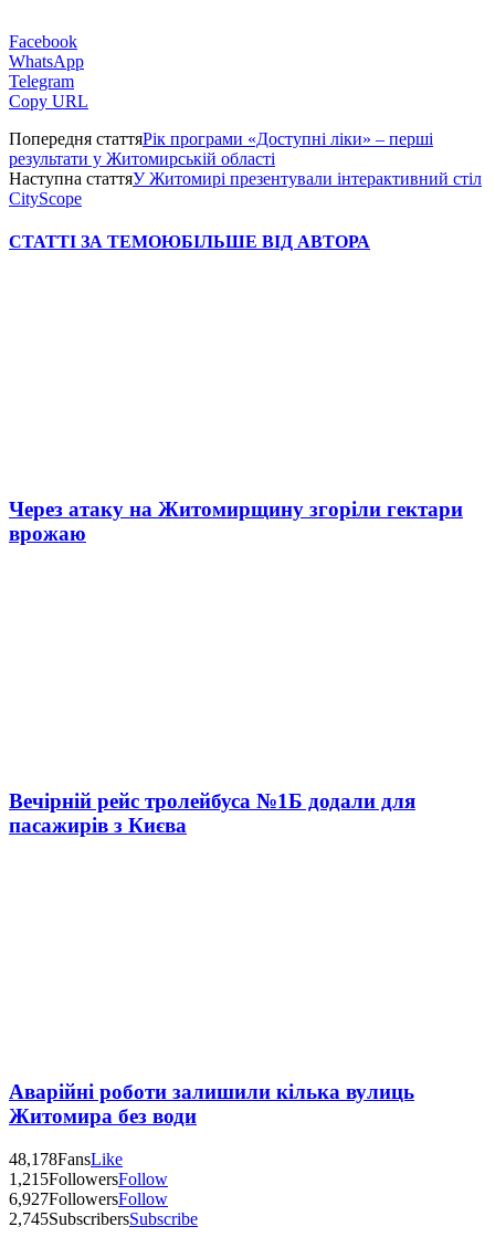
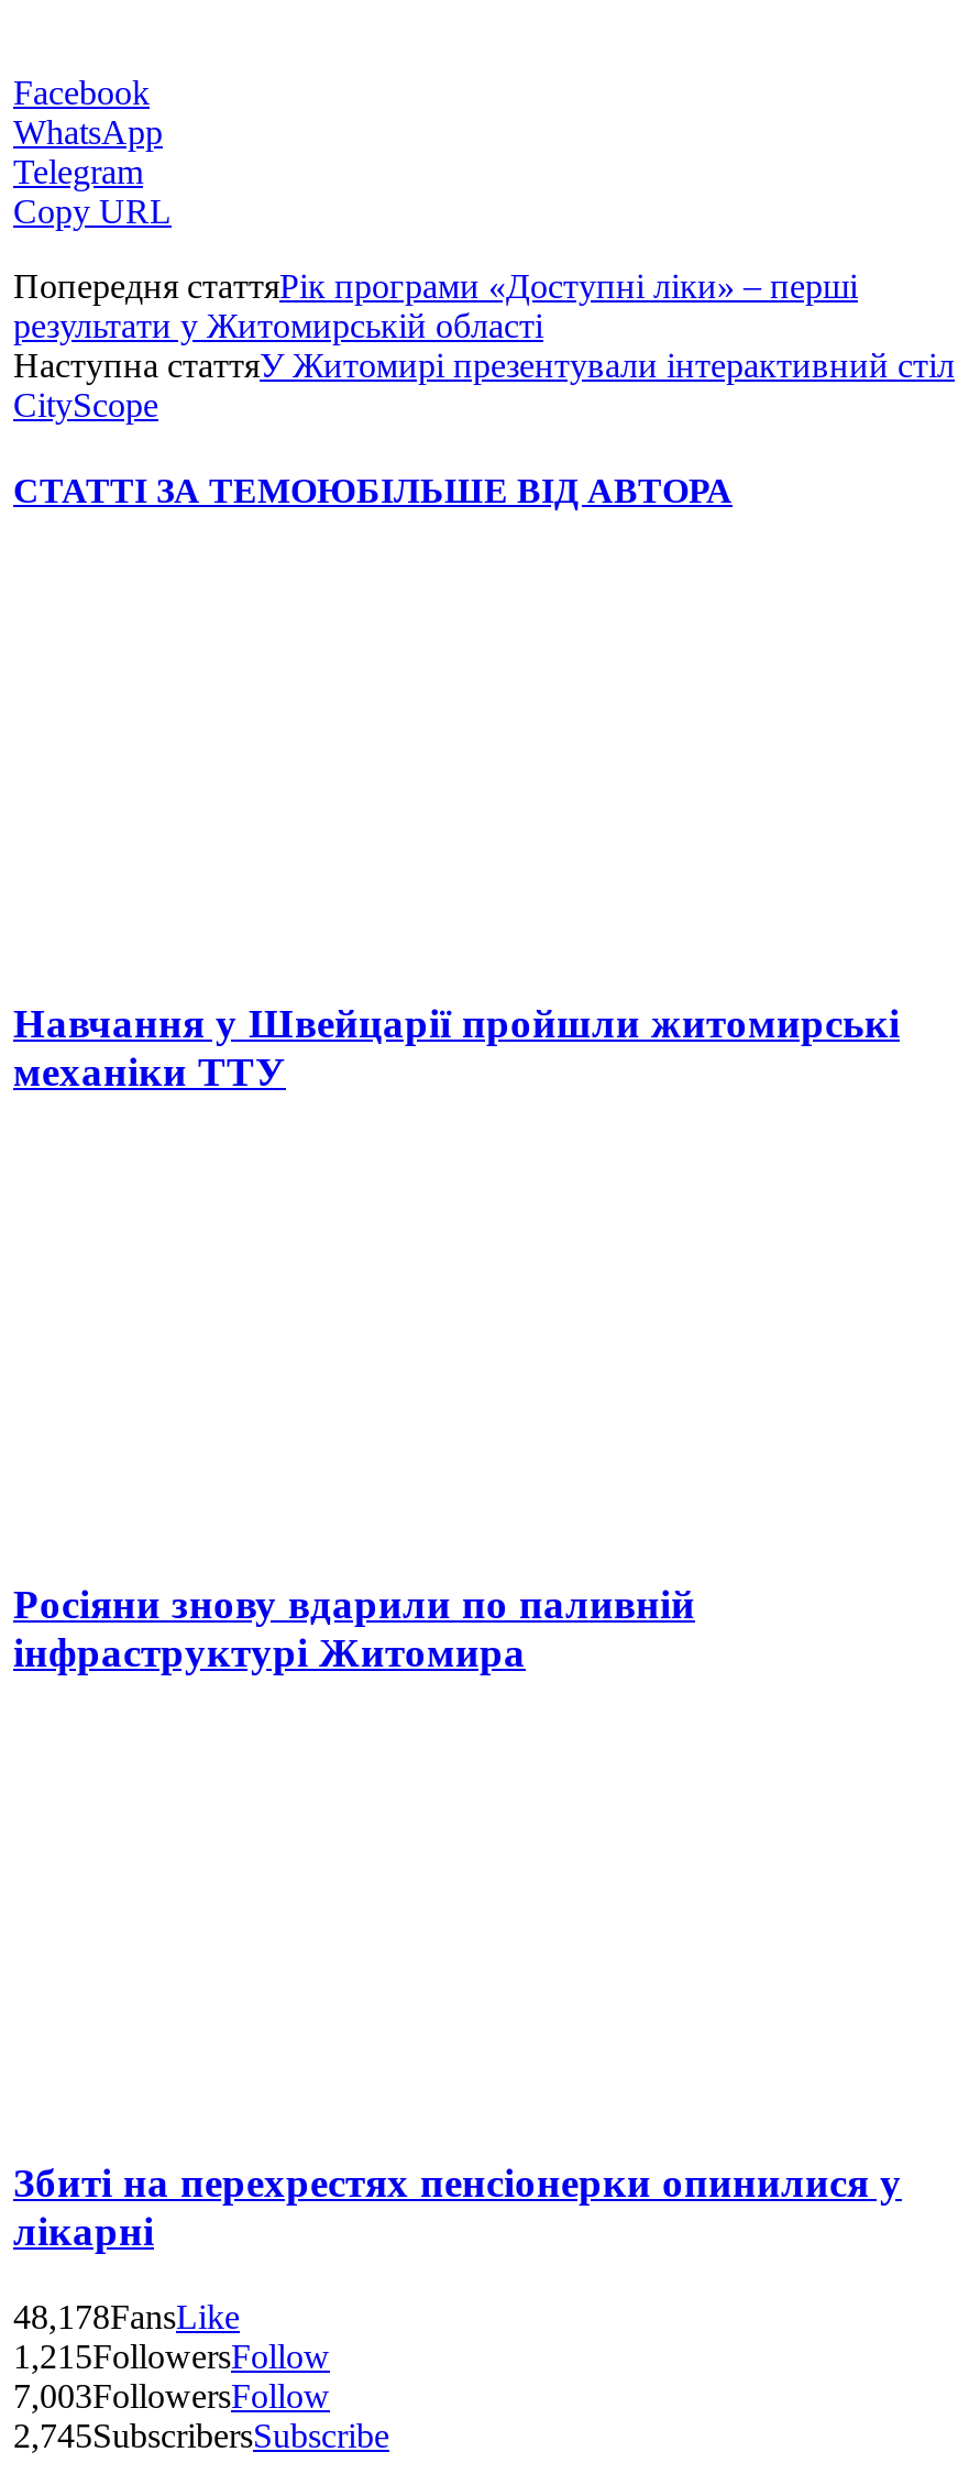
[9,498,463,545] Через атаку на Житомирщину згоріли гектари | врожаю -> [13,1000,900,1095] Навчання у Швейцарії пройшли житомирські | механіки ТТУ
[9,789,415,836] Вечірній рейс тролейбуса №1Б додали для | пасажирів з Києва -> [13,1580,695,1674] Росіяни знову вдарили по паливній | інфраструктурі Житомира
[9,1080,414,1127] Аварійні роботи залишили кілька вулиць | Житомира без води -> [13,2159,902,2254] Збиті на перехрестях пенсіонерки опинилися у | лікарні
[9,1189,168,1208] 6,927FollowersFollow -> [13,2377,330,2414] 7,003FollowersFollow

